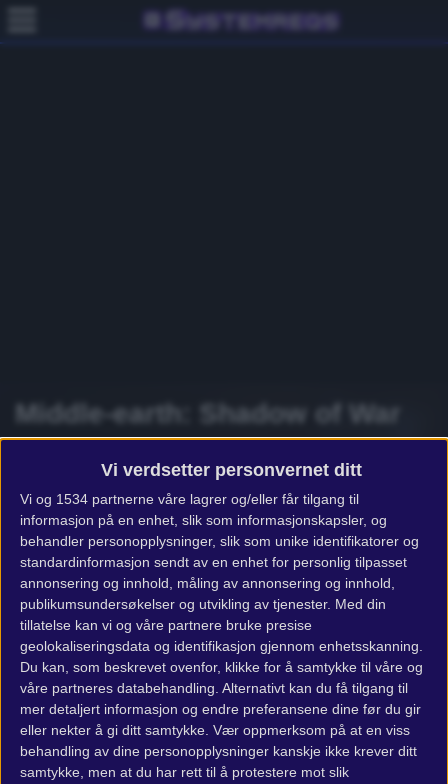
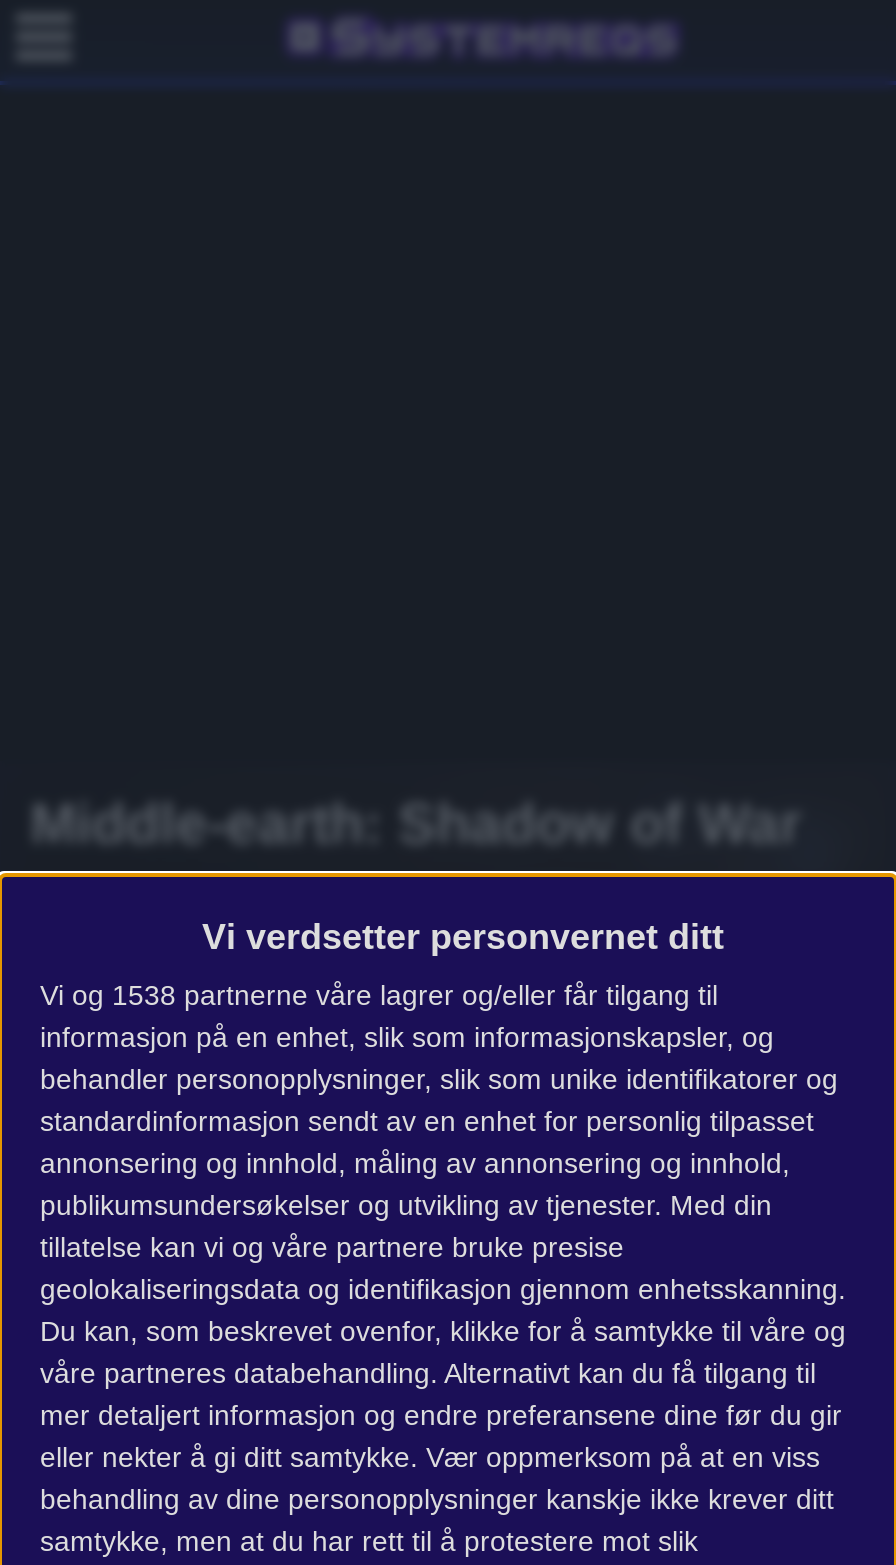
[20,491,359,507] Vi og 1534 partnerne våre lagrer og/eller får tilgang til -> [40,979,718,1011] Vi og 1538 partnerne våre lagrer og/eller får tilgang til

